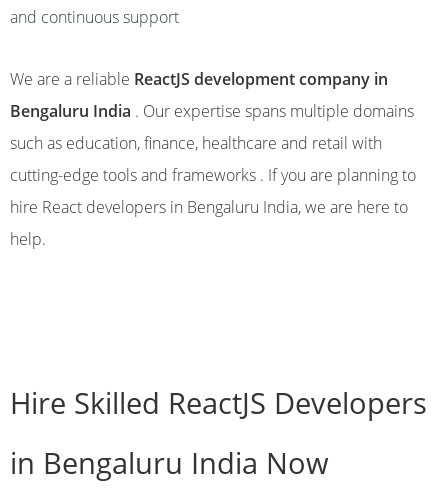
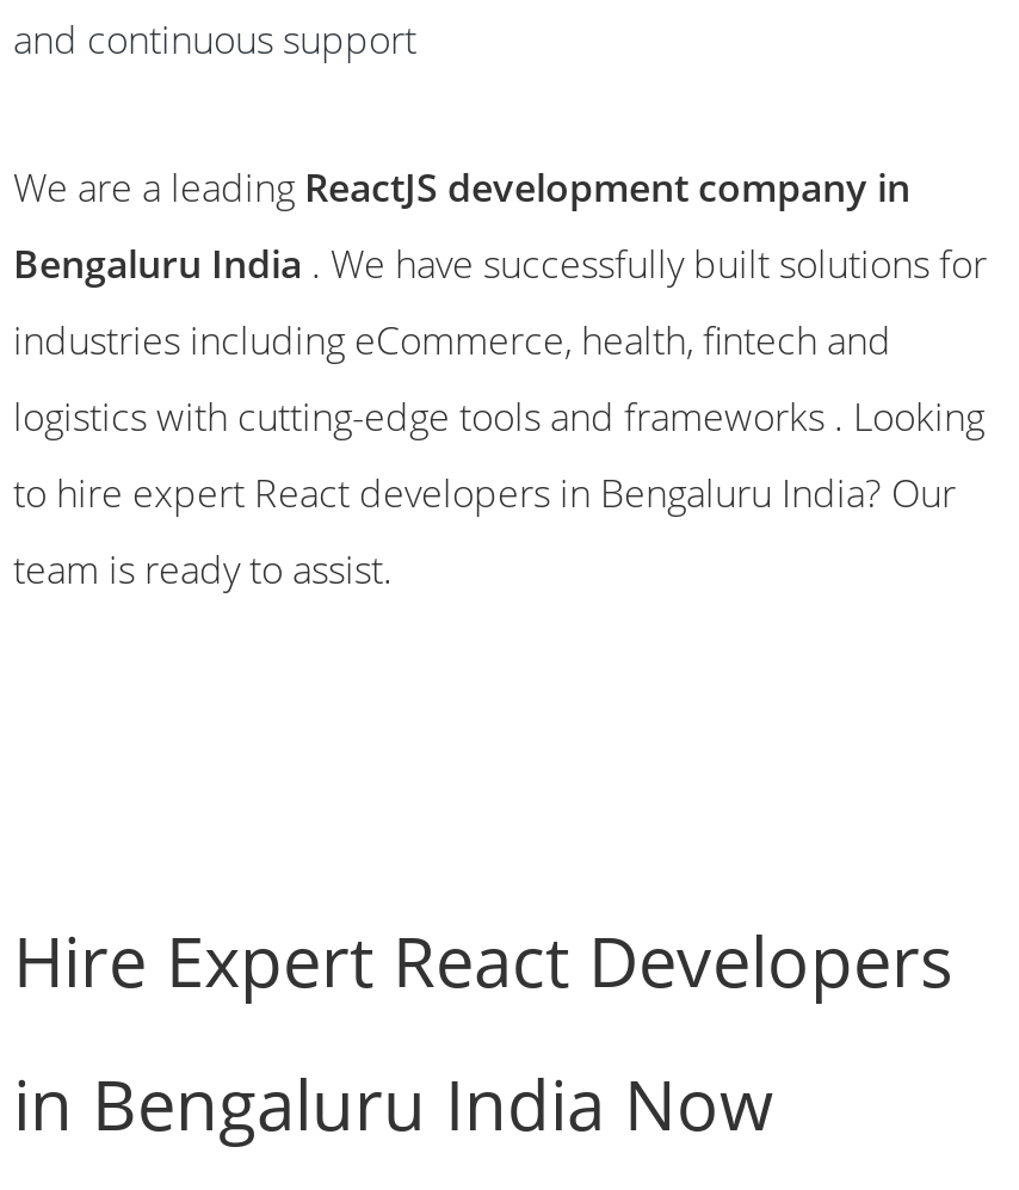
[10,68,388,90] We are a reliable ReactJS development company in -> [13,161,910,214] We are a leading ReactJS development company in
[10,100,414,122] Bengaluru India. Our expertise spans multiple domains -> [13,238,987,290] Bengaluru India. We have successfully built solutions for
[10,132,382,154] such as education, finance, healthcare and retail with -> [13,314,891,366] industries including eCommerce, health, fintech and
[10,164,416,186] cutting-edge tools and frameworks . If you are planning to -> [13,390,984,443] logistics with cutting-edge tools and frameworks . Looking
[10,196,408,218] hire React developers in Bengaluru India, we are here to -> [13,467,956,519] to hire expert React developers in Bengaluru India? Our
[10,228,46,250] help. -> [13,543,393,596] team is ready to assist.
[10,383,427,422] Hire Skilled ReactJS Developers -> [13,913,953,1006] Hire Expert React Developers

